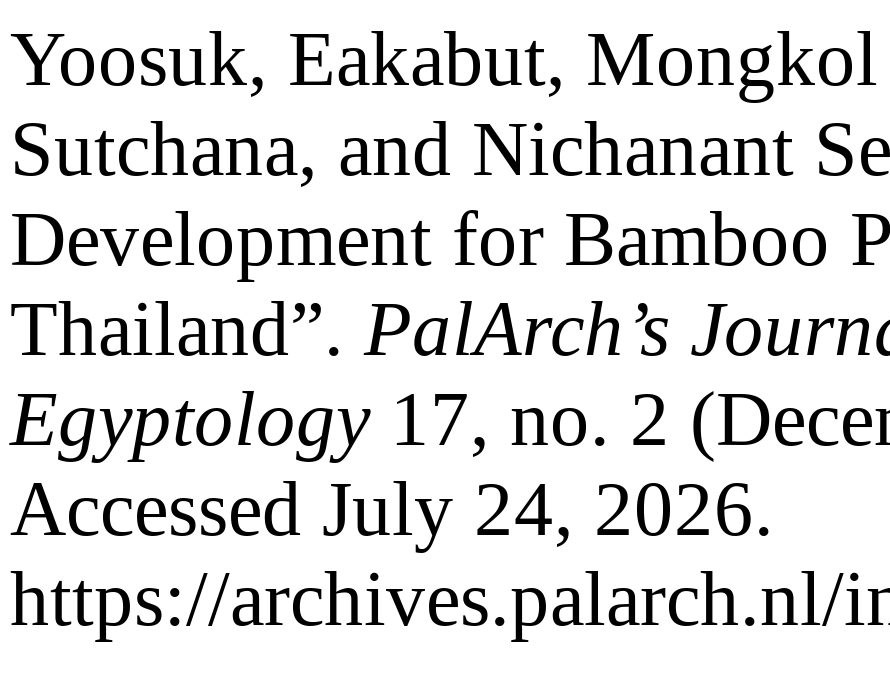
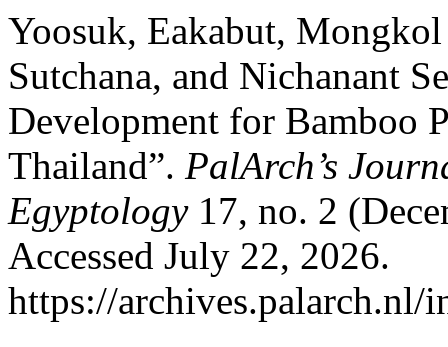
[10,465,774,551] Accessed July 24, 2026. -> [8,234,390,277] Accessed July 22, 2026.

